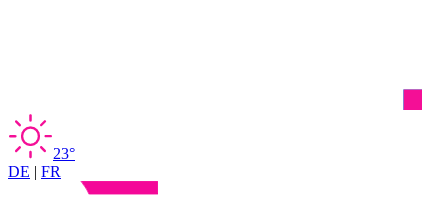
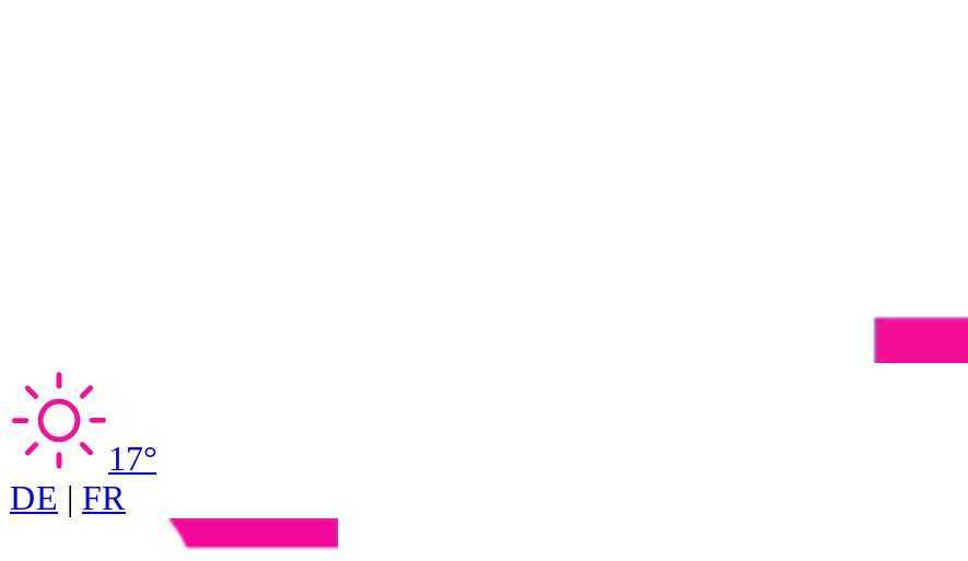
[53,145,75,162] 23° -> [108,440,156,477] 17°

